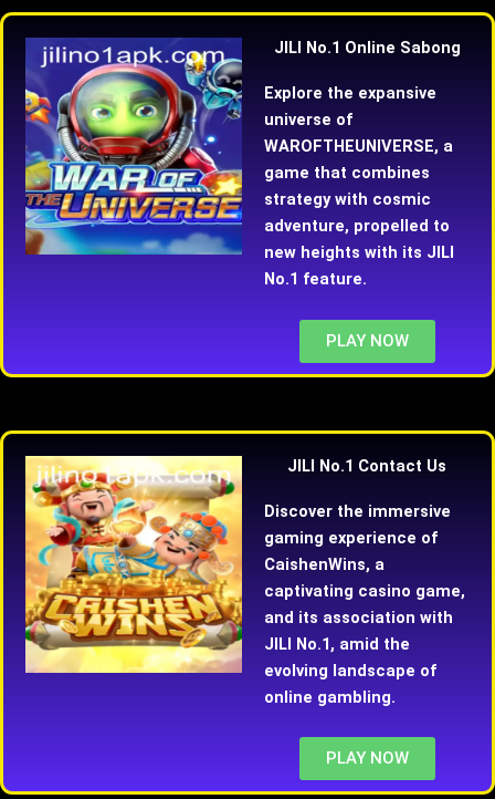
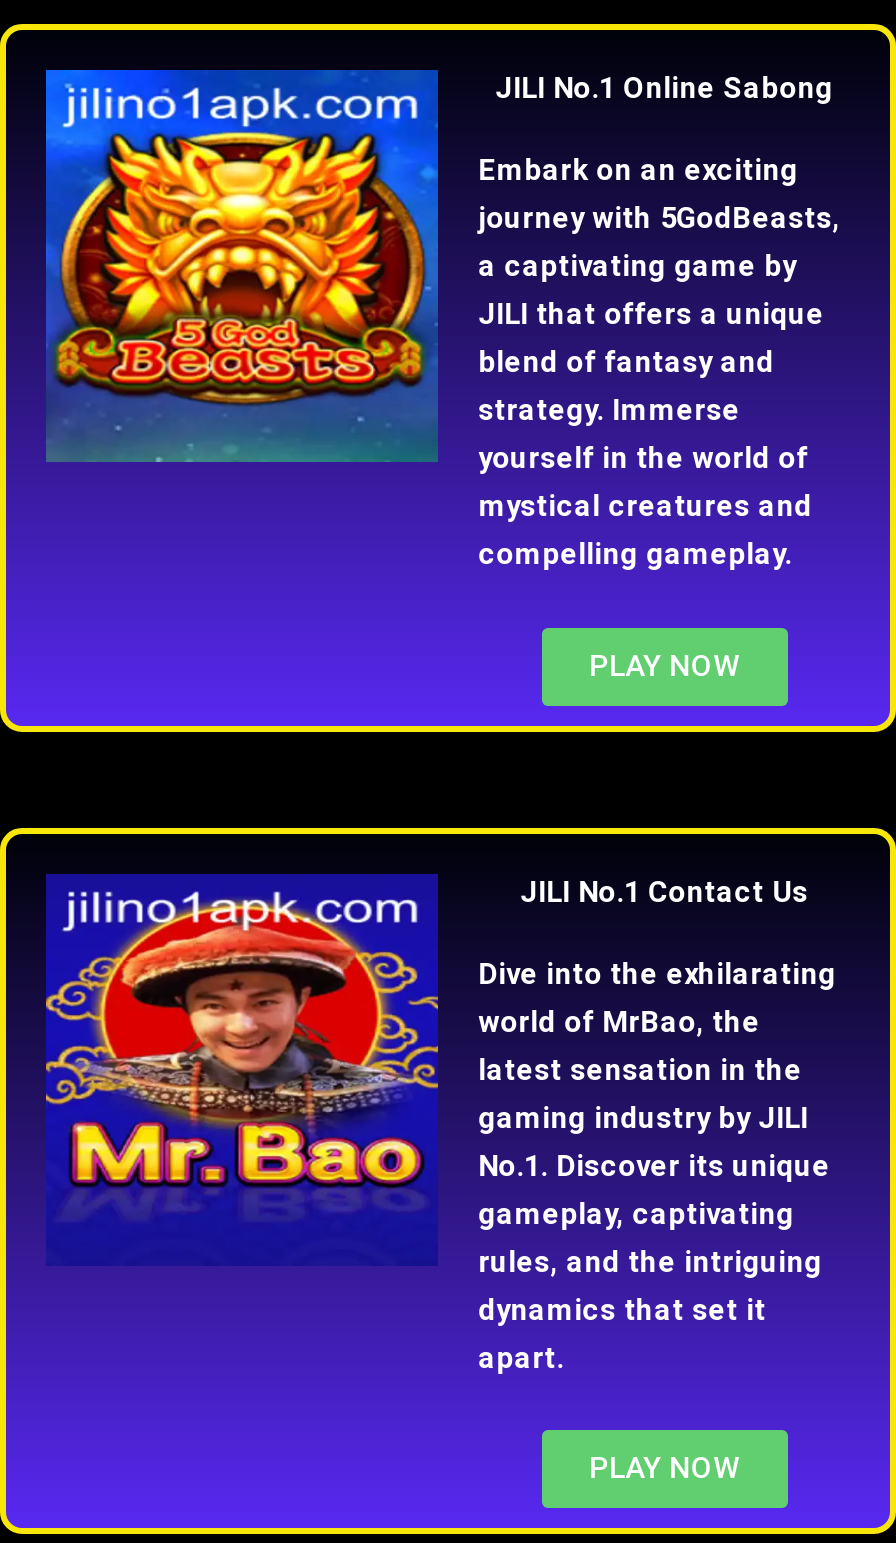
[24,38,454,289] [image] | Explore the expansive | universe of | WAROFTHEUNIVERSE, a | game that combines | strategy with cosmic | adventure, propelled to | new heights with its JILI | No.1 feature. -> [46,70,840,572] [image] | Embark on an exciting | journey with 5GodBeasts, | a captivating game by | JILI that offers a unique | blend of fantasy and | strategy. Immerse | yourself in the world of | mystical creatures and | compelling gameplay.
[24,455,465,707] [image] | Discover the immersive | gaming experience of | CaishenWins, a | captivating casino game, | and its association with | JILI No.1, amid the | evolving landscape of | online gambling. -> [44,872,836,1375] [image] | Dive into the exhilarating | world of MrBao, the | latest sensation in the | gaming industry by JILI | No.1. Discover its unique | gameplay, captivating | rules, and the intriguing | dynamics that set it | apart.

